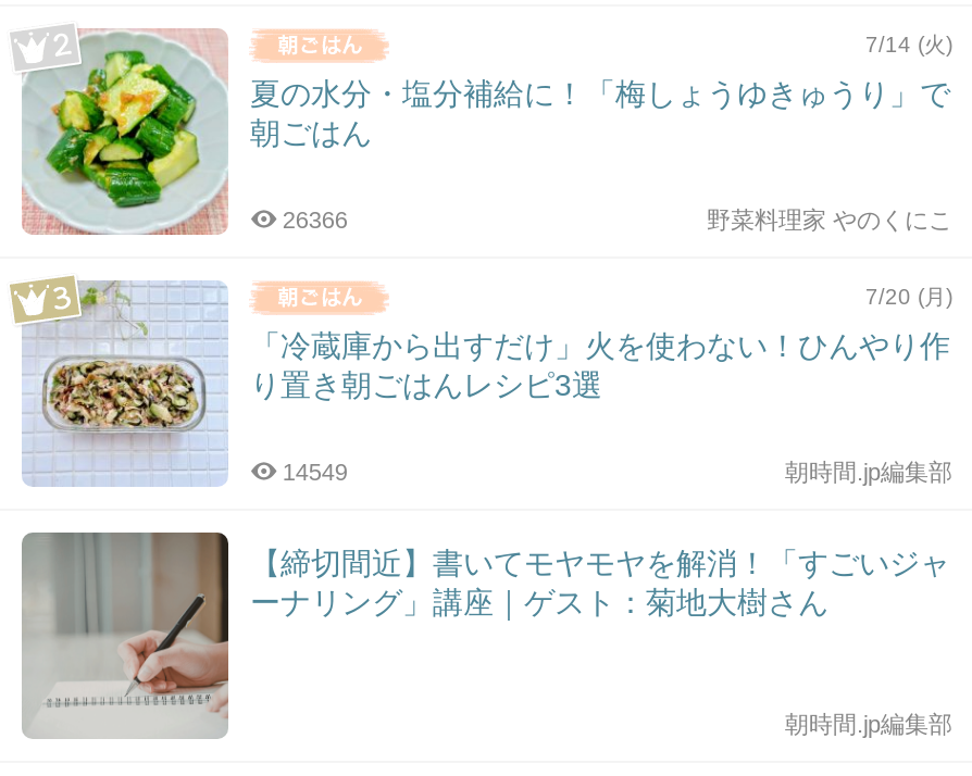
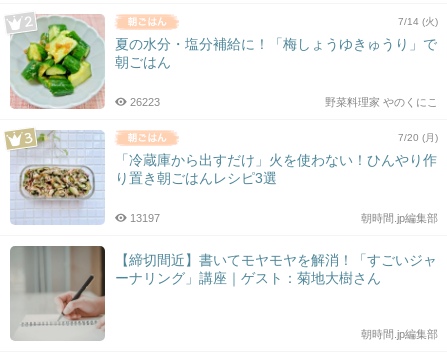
[282,206,348,232] 26366 -> [130,96,160,108] 26223
[282,458,348,484] 14549 -> [130,212,160,224] 13197

